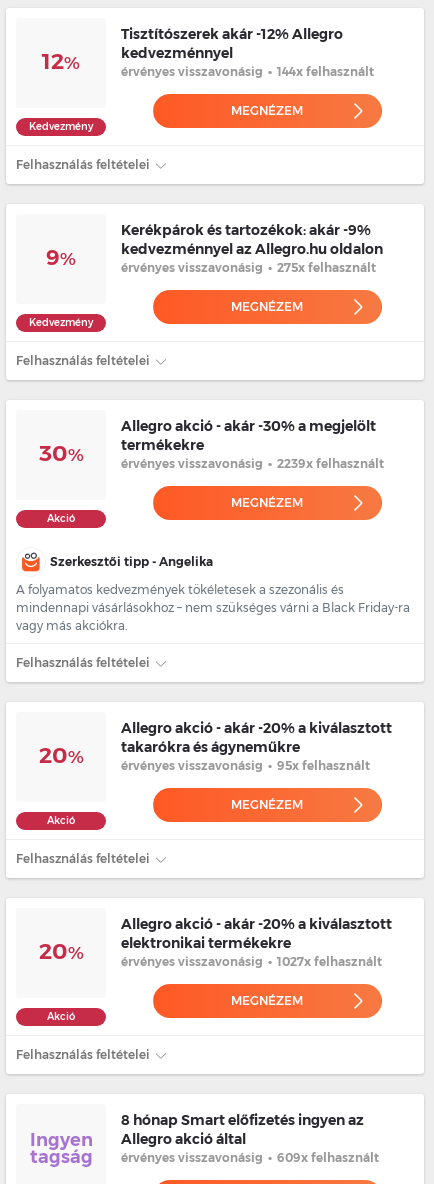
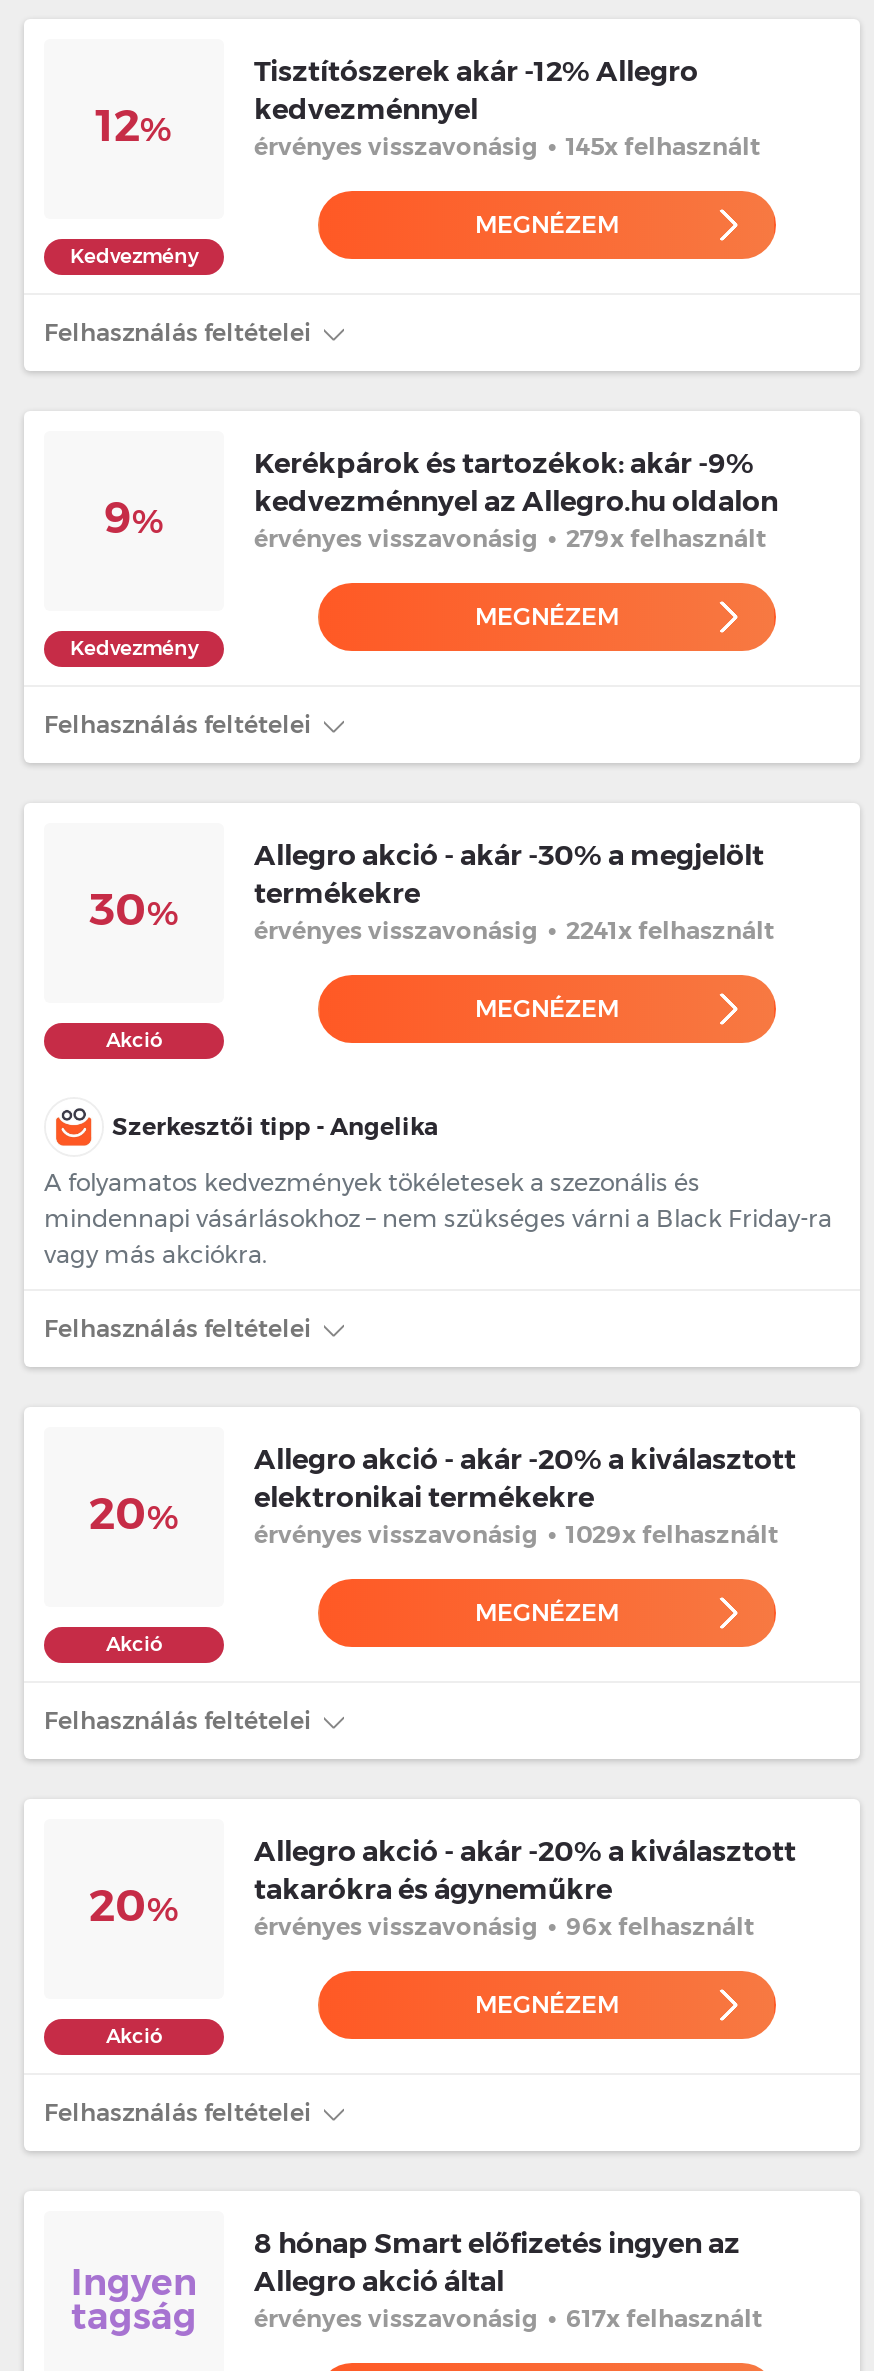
[121,64,374,79] érvényes visszavonásig • 144x felhasznált -> [254,131,760,161] érvényes visszavonásig • 145x felhasznált
[121,260,376,275] érvényes visszavonásig • 275x felhasznált -> [254,523,766,553] érvényes visszavonásig • 279x felhasznált
[121,456,384,471] érvényes visszavonásig • 2239x felhasznált -> [254,915,774,945] érvényes visszavonásig • 2241x felhasznált
moved [121,738,300,756] -> [254,1871,612,1907]: takarókra és ágyneműkre
[121,758,370,773] érvényes visszavonásig • 95x felhasznált -> [254,1519,778,1549] érvényes visszavonásig • 1029x felhasznált
moved [121,934,291,952] -> [254,1479,594,1515]: elektronikai termékekre
[121,954,382,969] érvényes visszavonásig • 1027x felhasznált -> [254,1911,754,1941] érvényes visszavonásig • 96x felhasznált
[121,1150,379,1165] érvényes visszavonásig • 609x felhasznált -> [254,2303,762,2333] érvényes visszavonásig • 617x felhasznált

